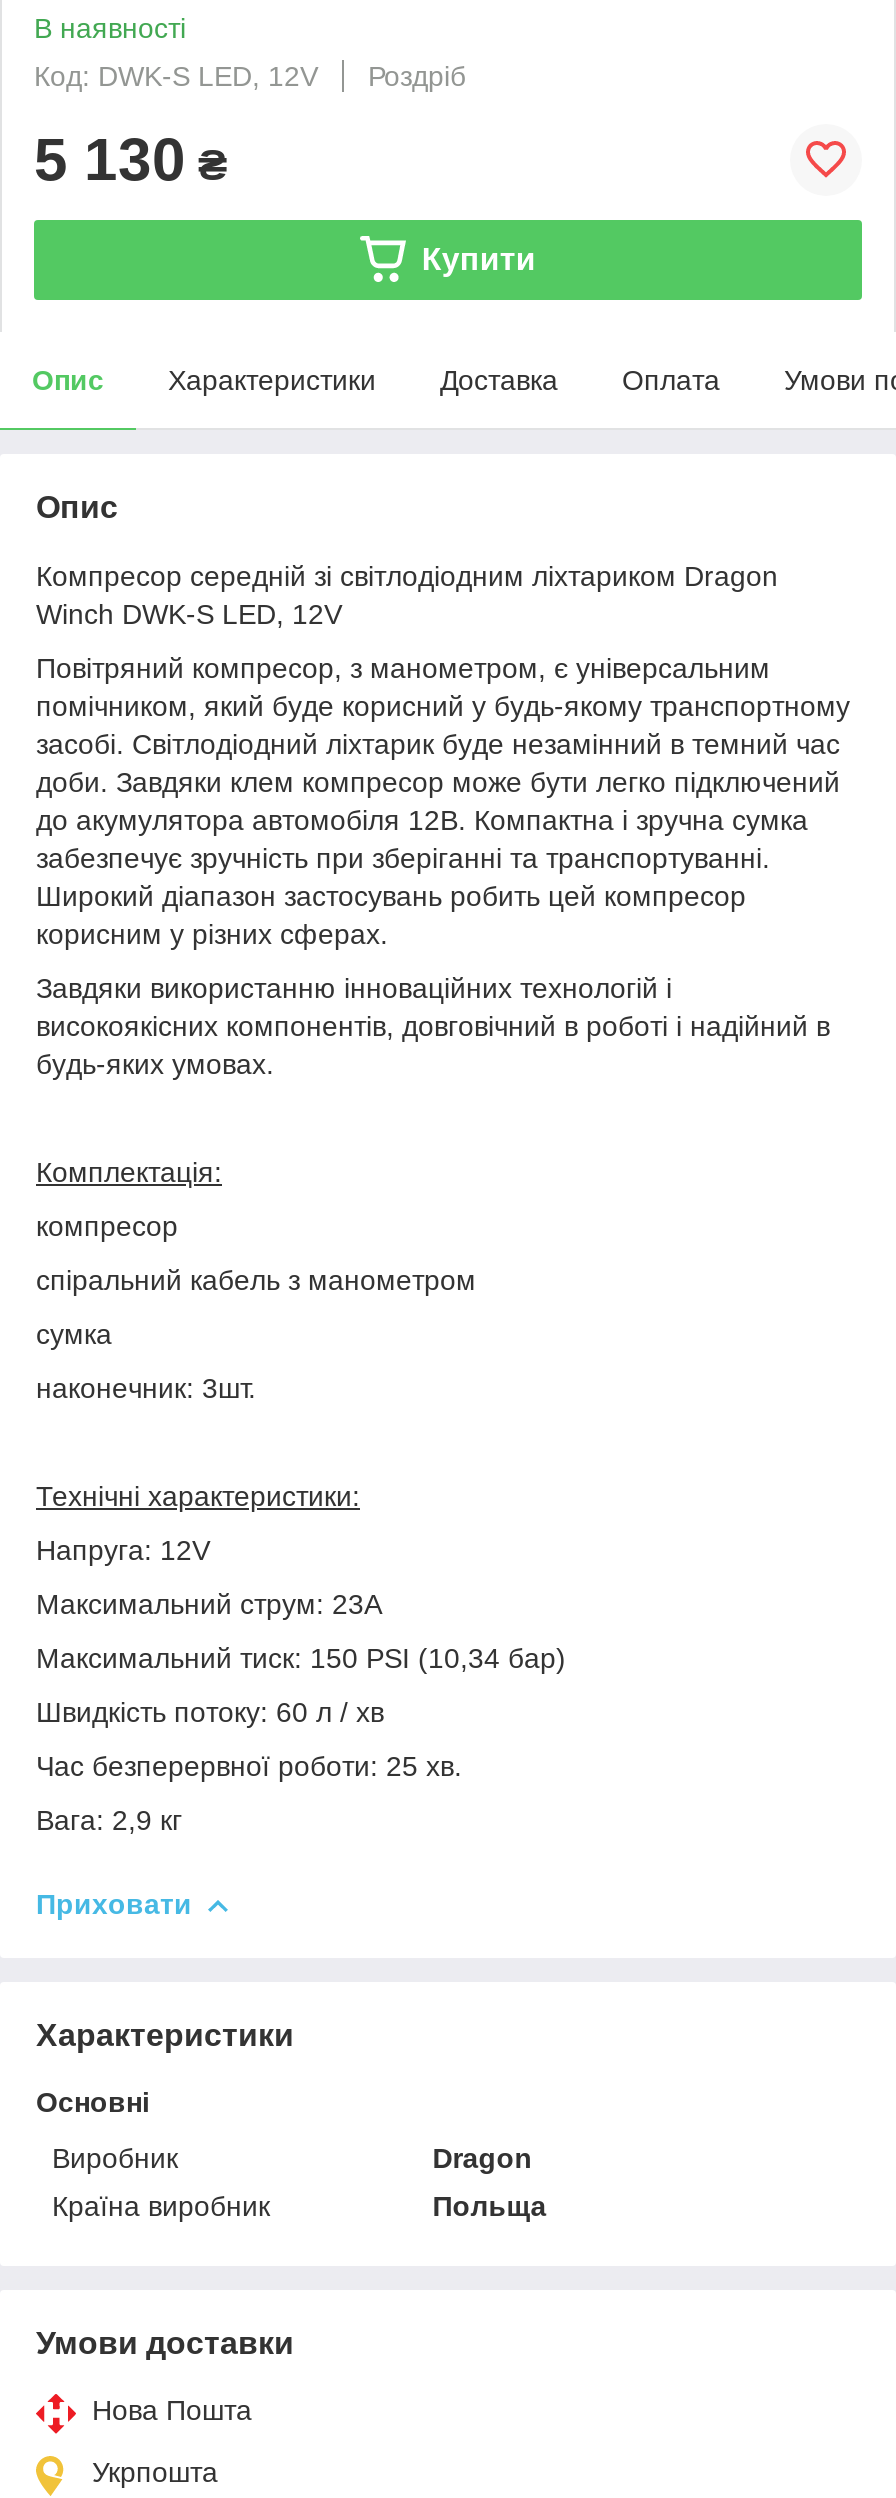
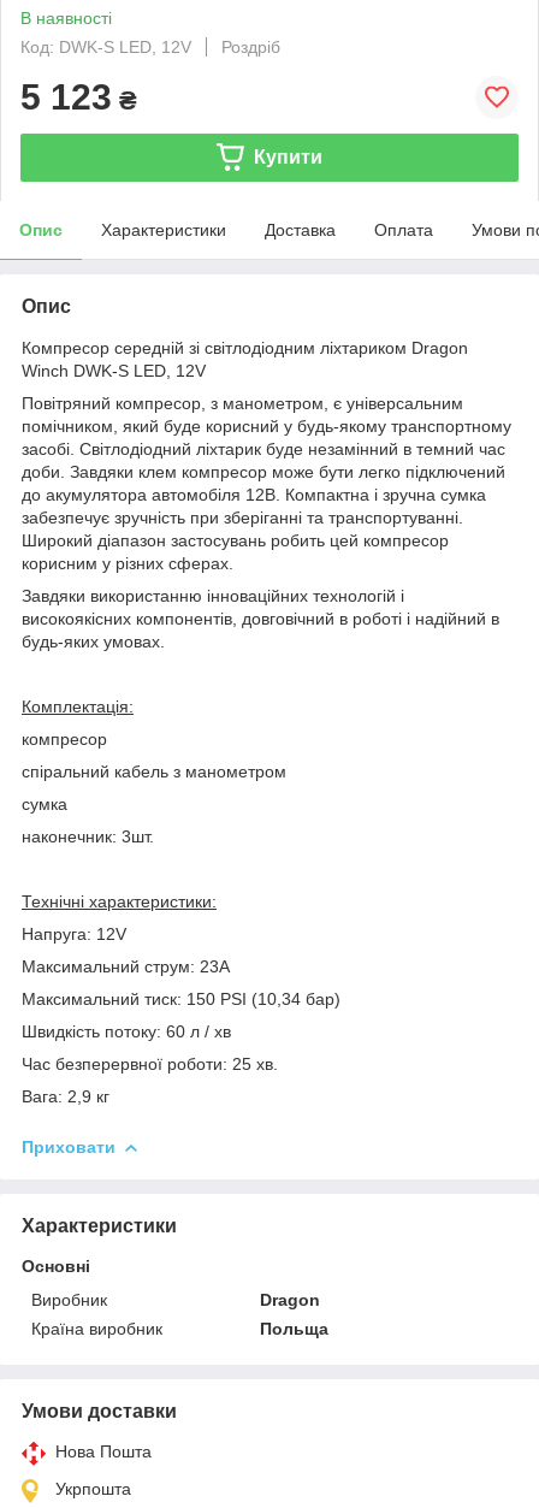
[34,126,228,192] 5 130 ₴ -> [20,77,137,116] 5 123 ₴

